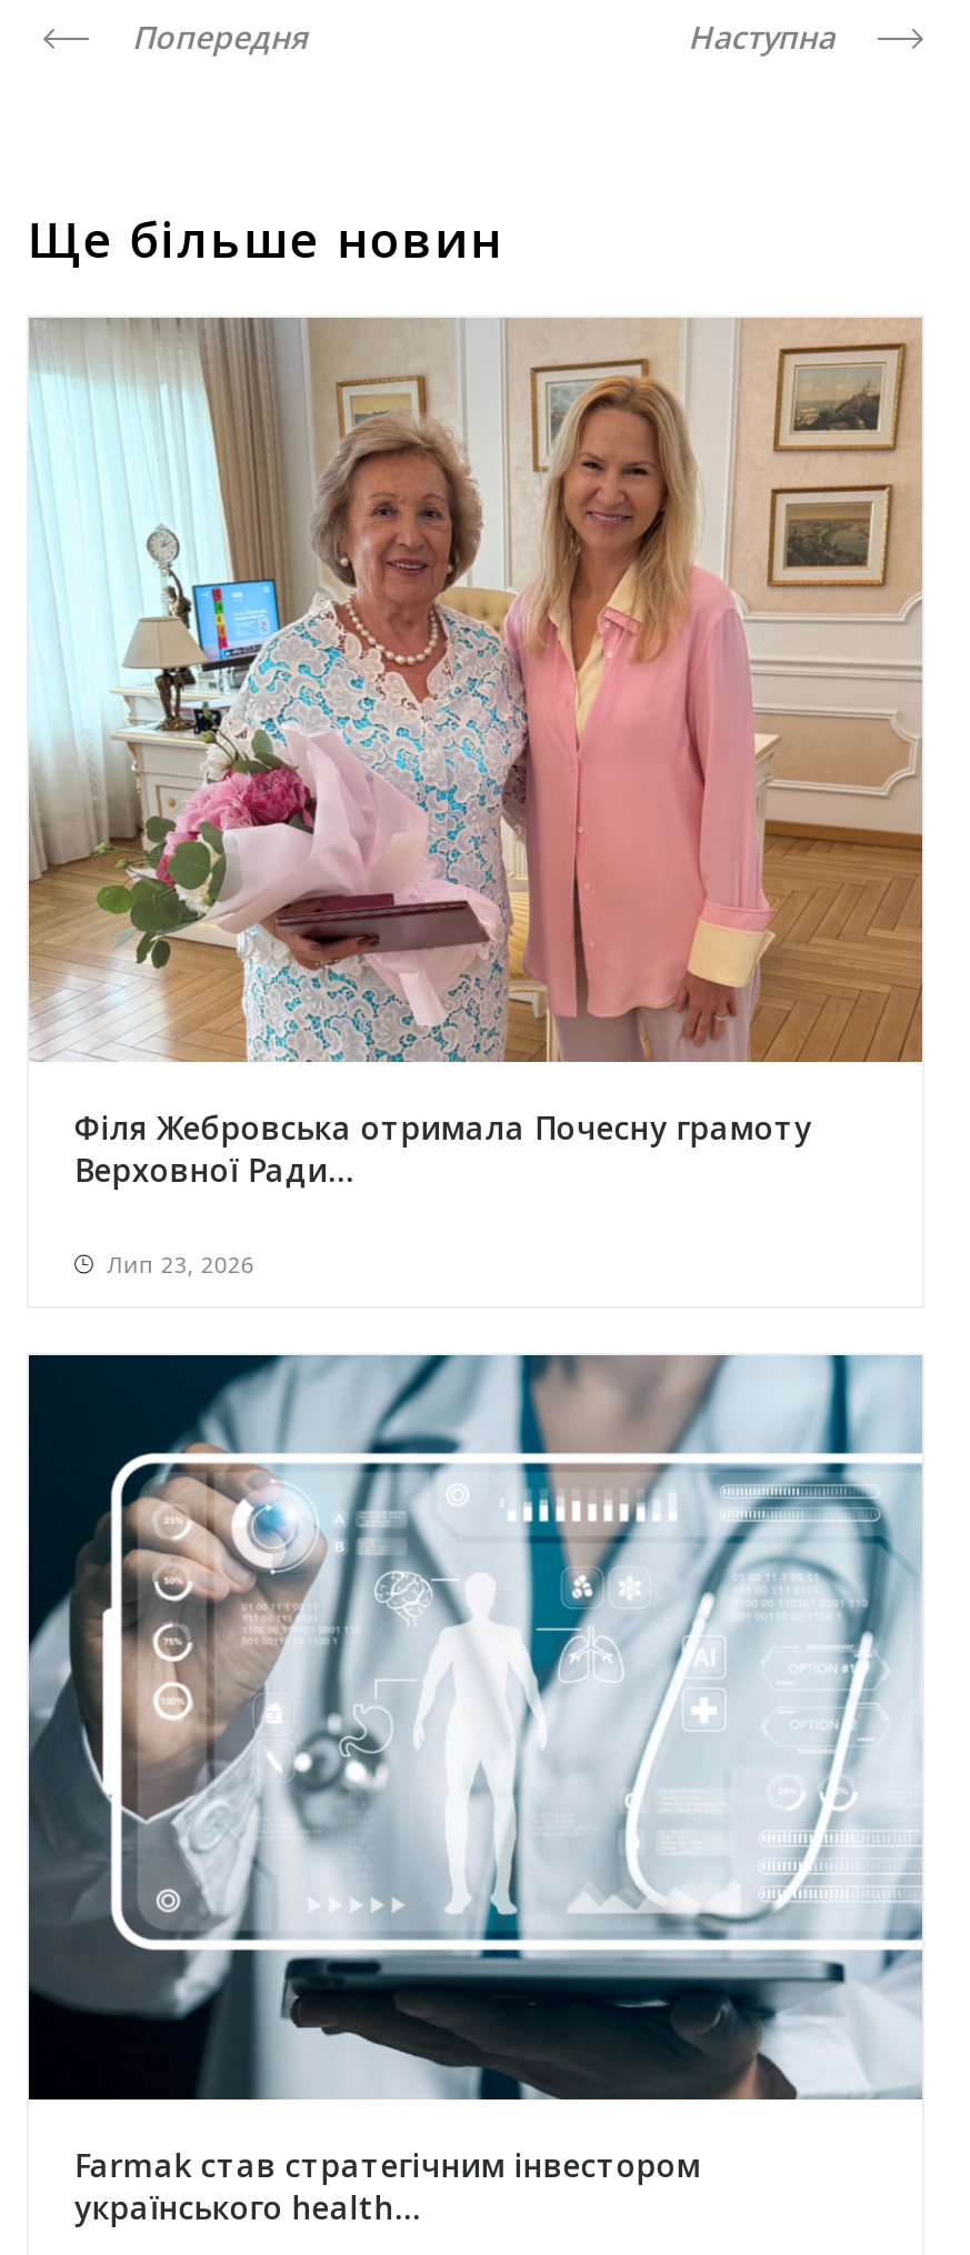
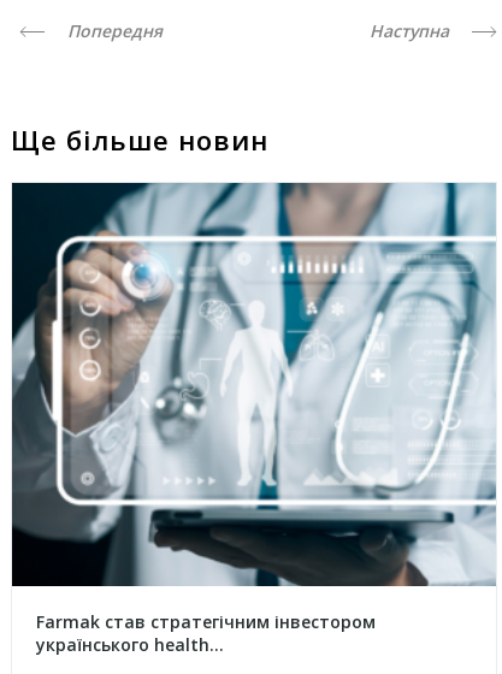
[27,315,924,1280] [image] | Філя Жебровська отримала Почесну грамоту | Верховної Ради... | Лип 23, 2026 -> none

